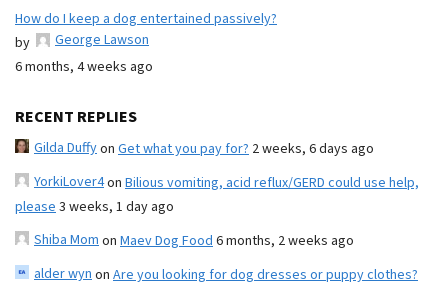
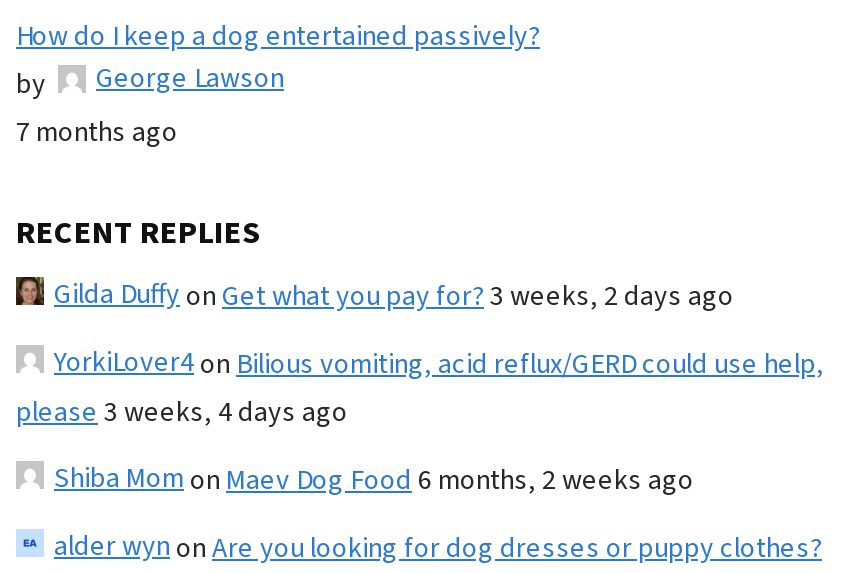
[15,57,153,77] 6 months, 4 weeks ago -> [16,112,178,152] 7 months ago
[34,138,374,159] Gilda Duffyon Get what you pay for? 2 weeks, 6 days ago -> [54,274,734,316] Gilda Duffyon Get what you pay for? 3 weeks, 2 days ago
[15,197,174,217] please 3 weeks, 1 day ago -> [16,392,348,432] please 3 weeks, 4 days ago

